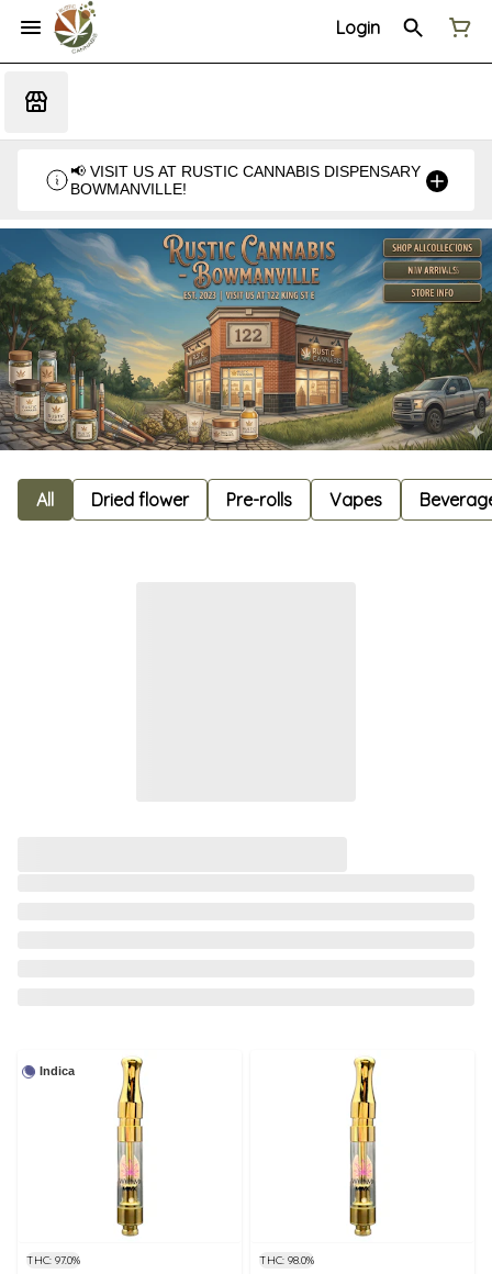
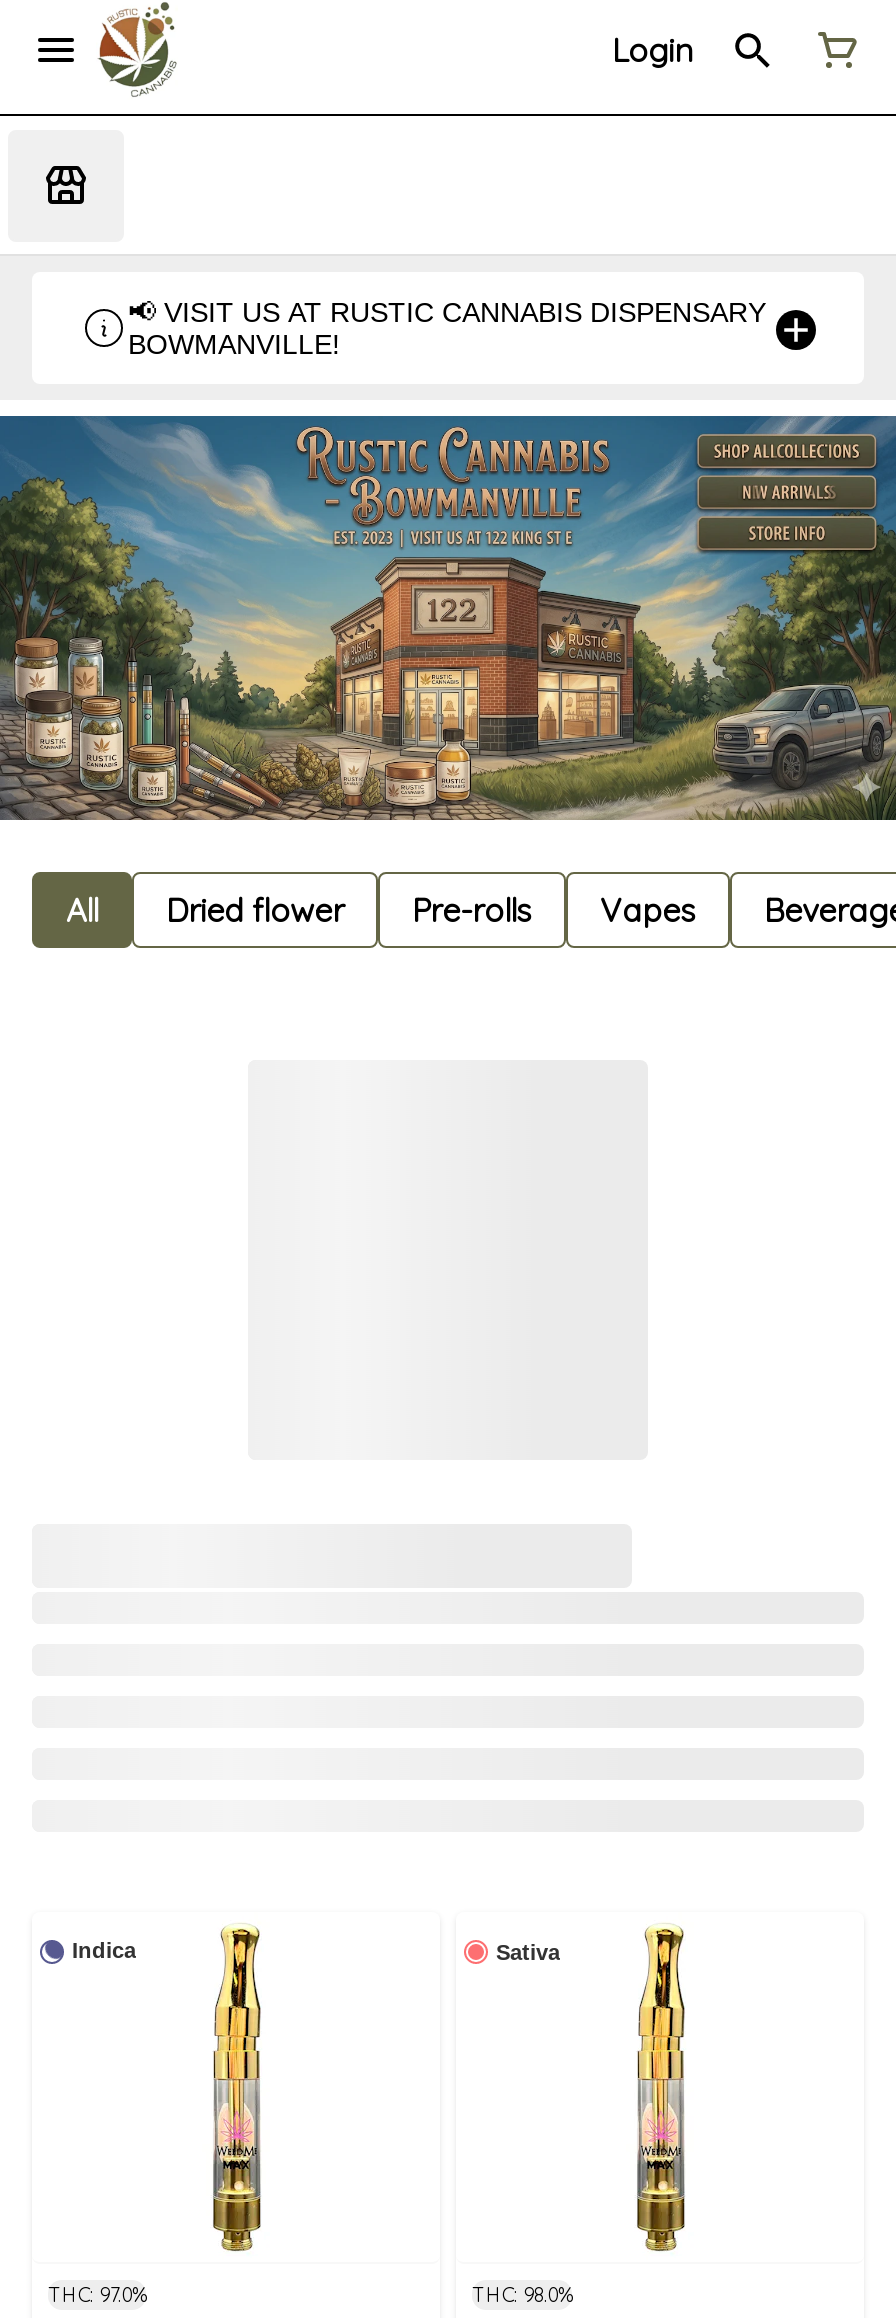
none -> [496,1939,560,1963] Sativa

